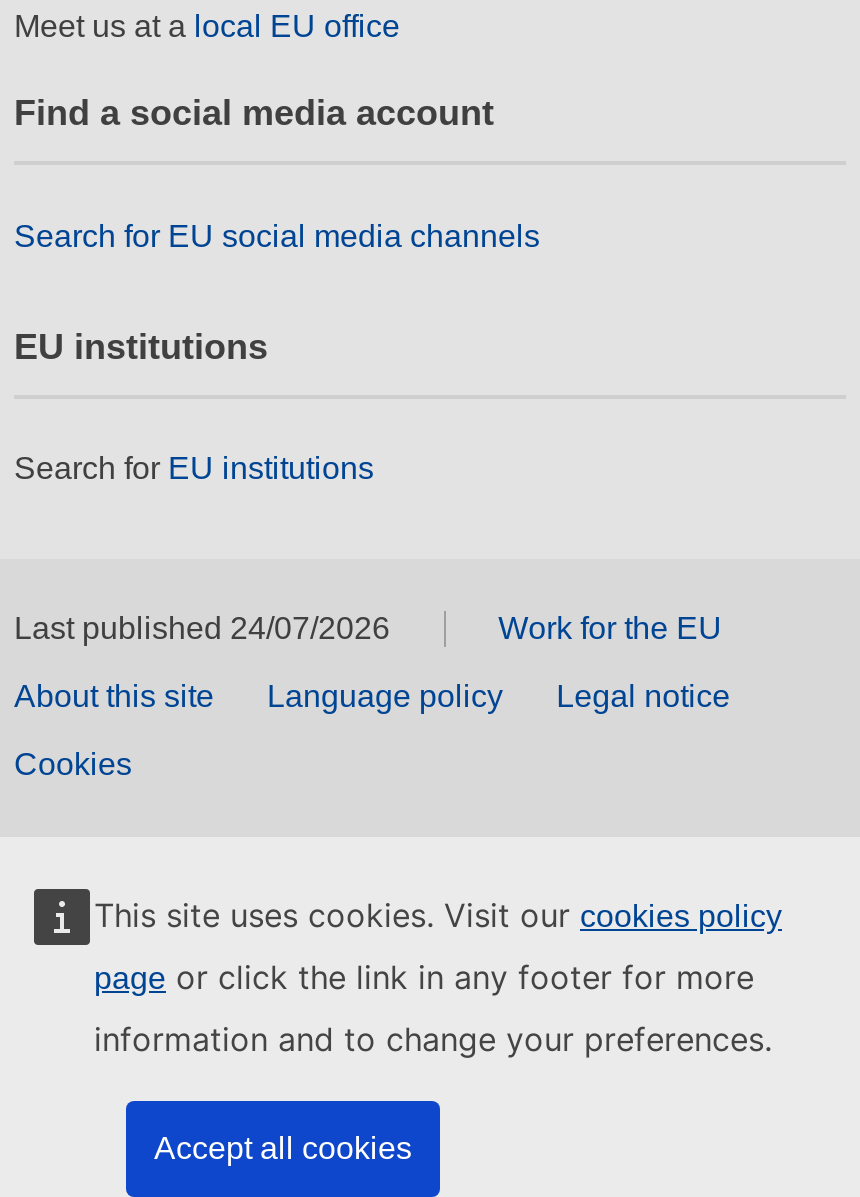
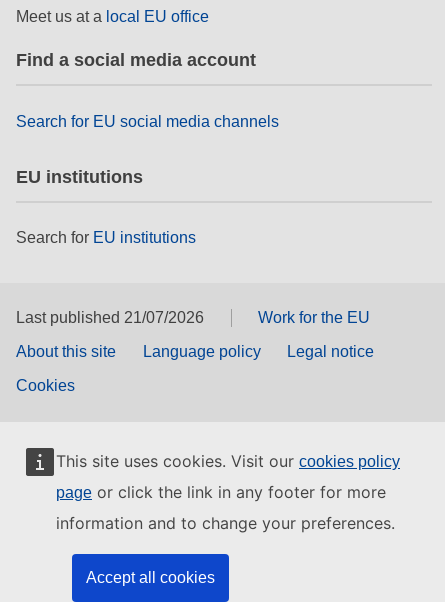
[14,612,390,646] Last published 24/07/2026 -> [16,309,204,326] Last published 21/07/2026

